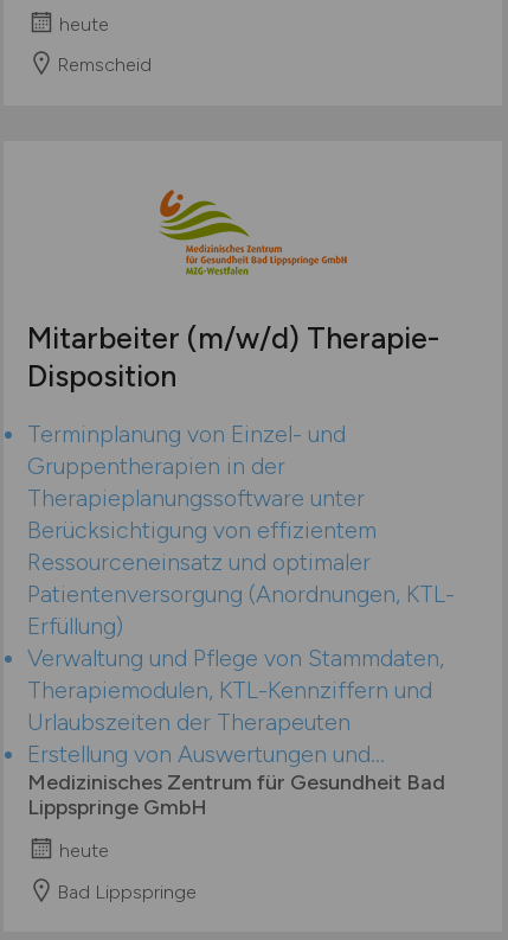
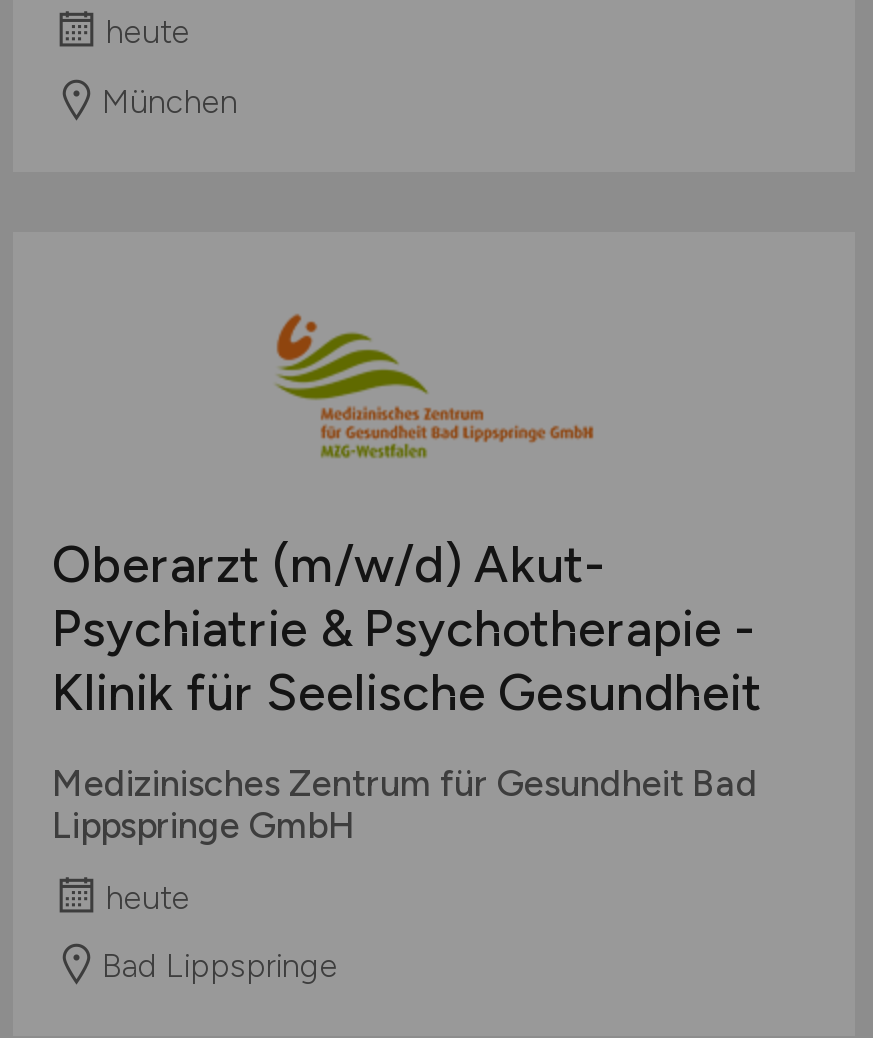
[56,53,151,76] Remscheid -> [102,83,238,121] München
[27,320,454,768] Mitarbeiter (m/w/d) Therapie- | Disposition | Terminplanung von Einzel- und | Gruppentherapien in der | Therapieplanungssoftware unter | Berücksichtigung von effizientem | Ressourceneinsatz und optimaler | Patientenversorgung (Anordnungen, KTL- | Erfüllung) | Verwaltung und Pflege von Stammdaten, | Therapiemodulen, KTL-Kennziffern und | Urlaubszeiten der Therapeuten | Erstellung von Auswertungen und... -> [52,533,762,721] Oberarzt (m/w/d) Akut- | Psychiatrie & Psychotherapie - | Klinik für Seelische Gesundheit

